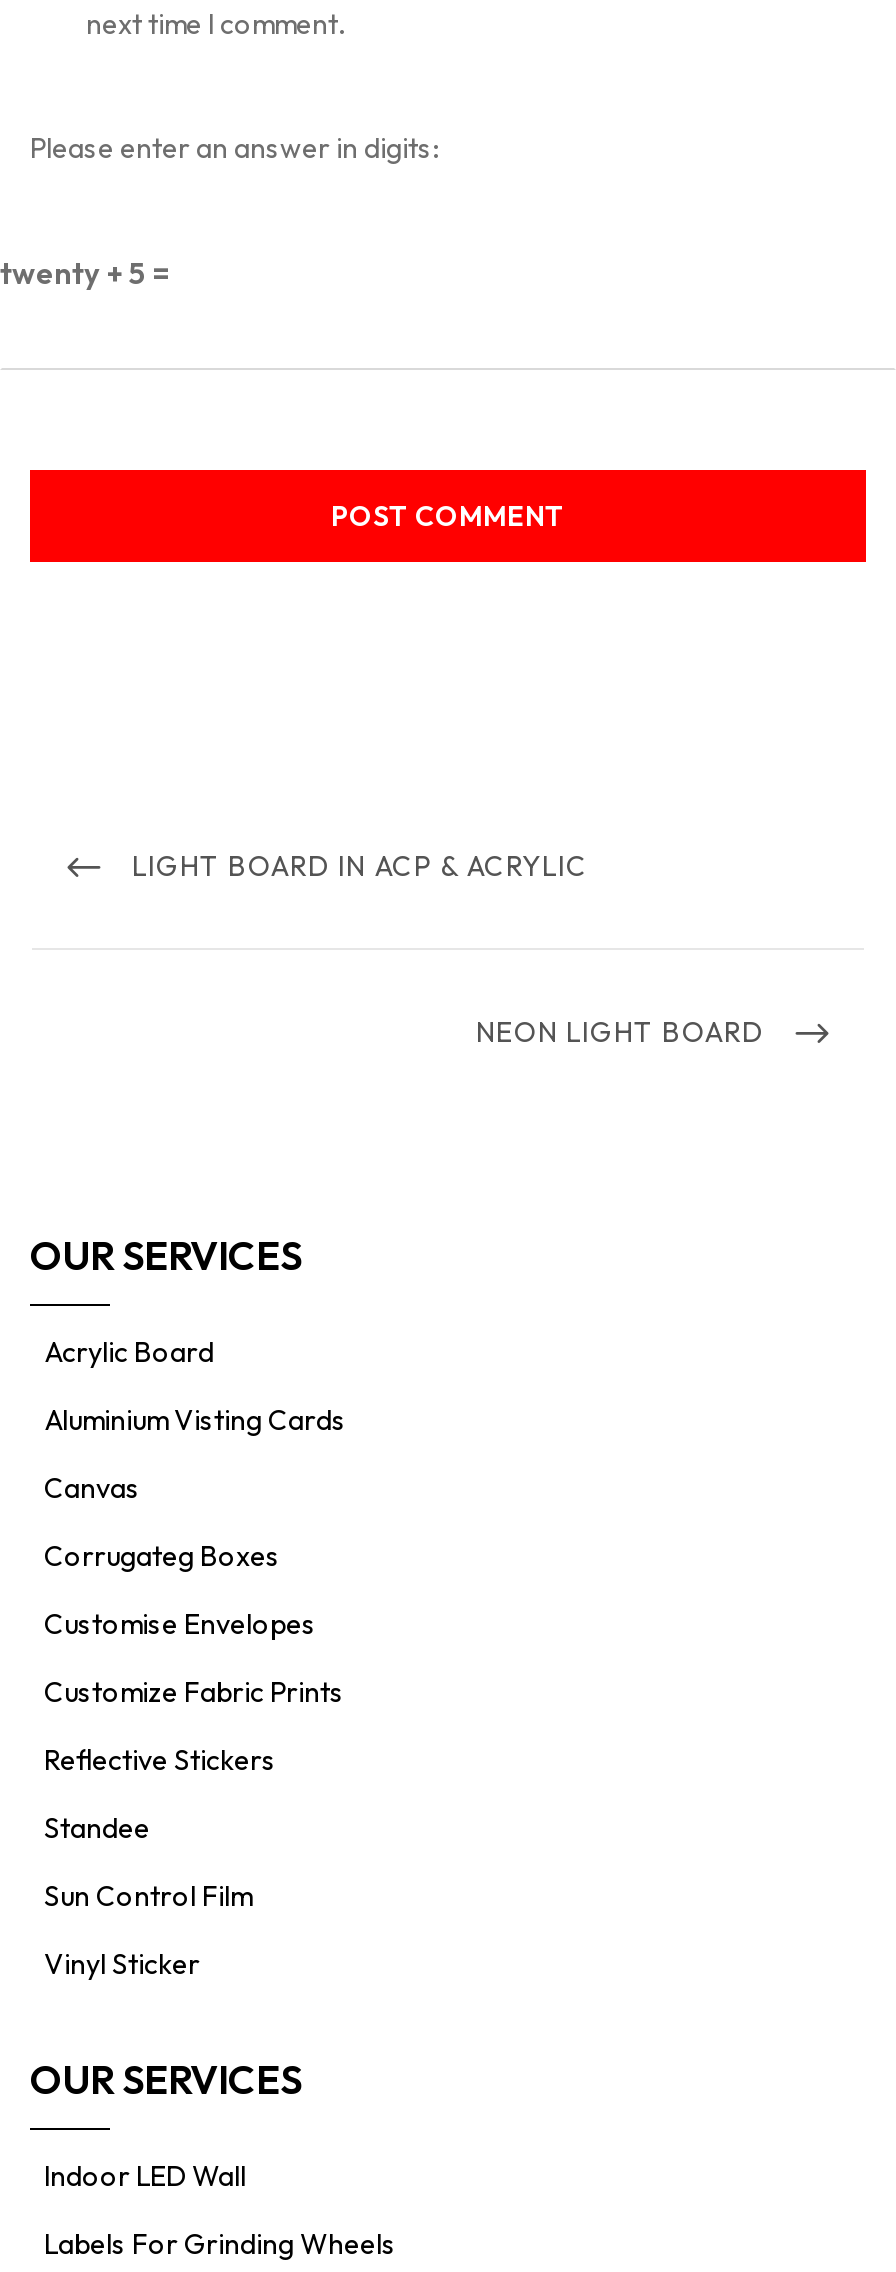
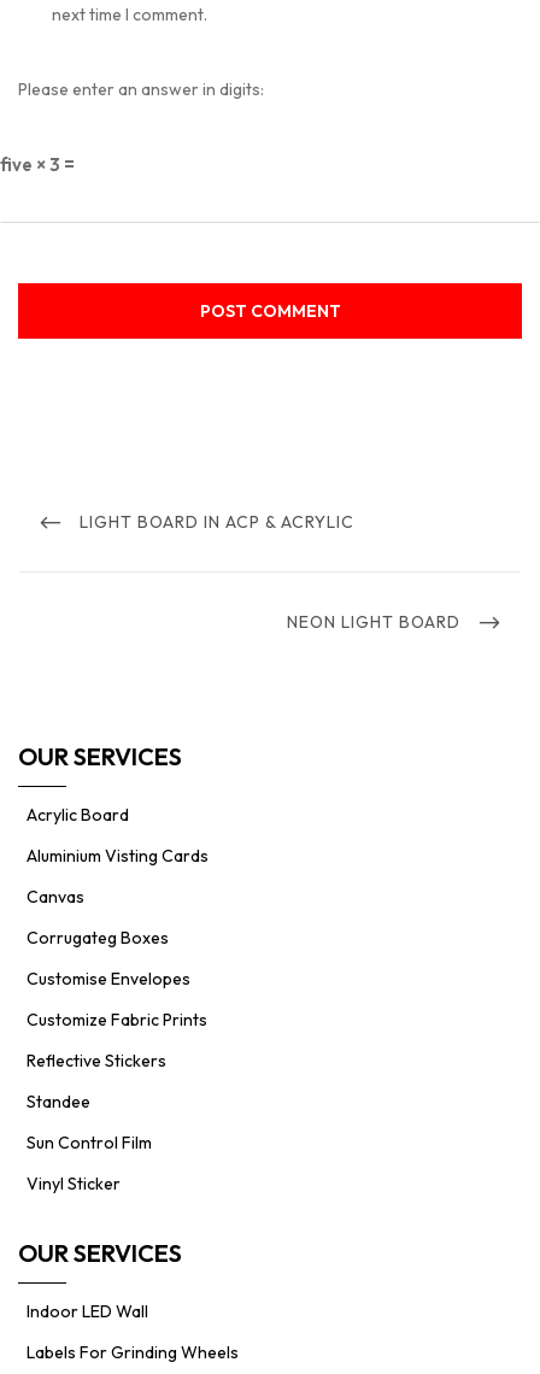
[0,253,170,291] twenty + 5 = -> [0,152,75,175] five × 3 =

